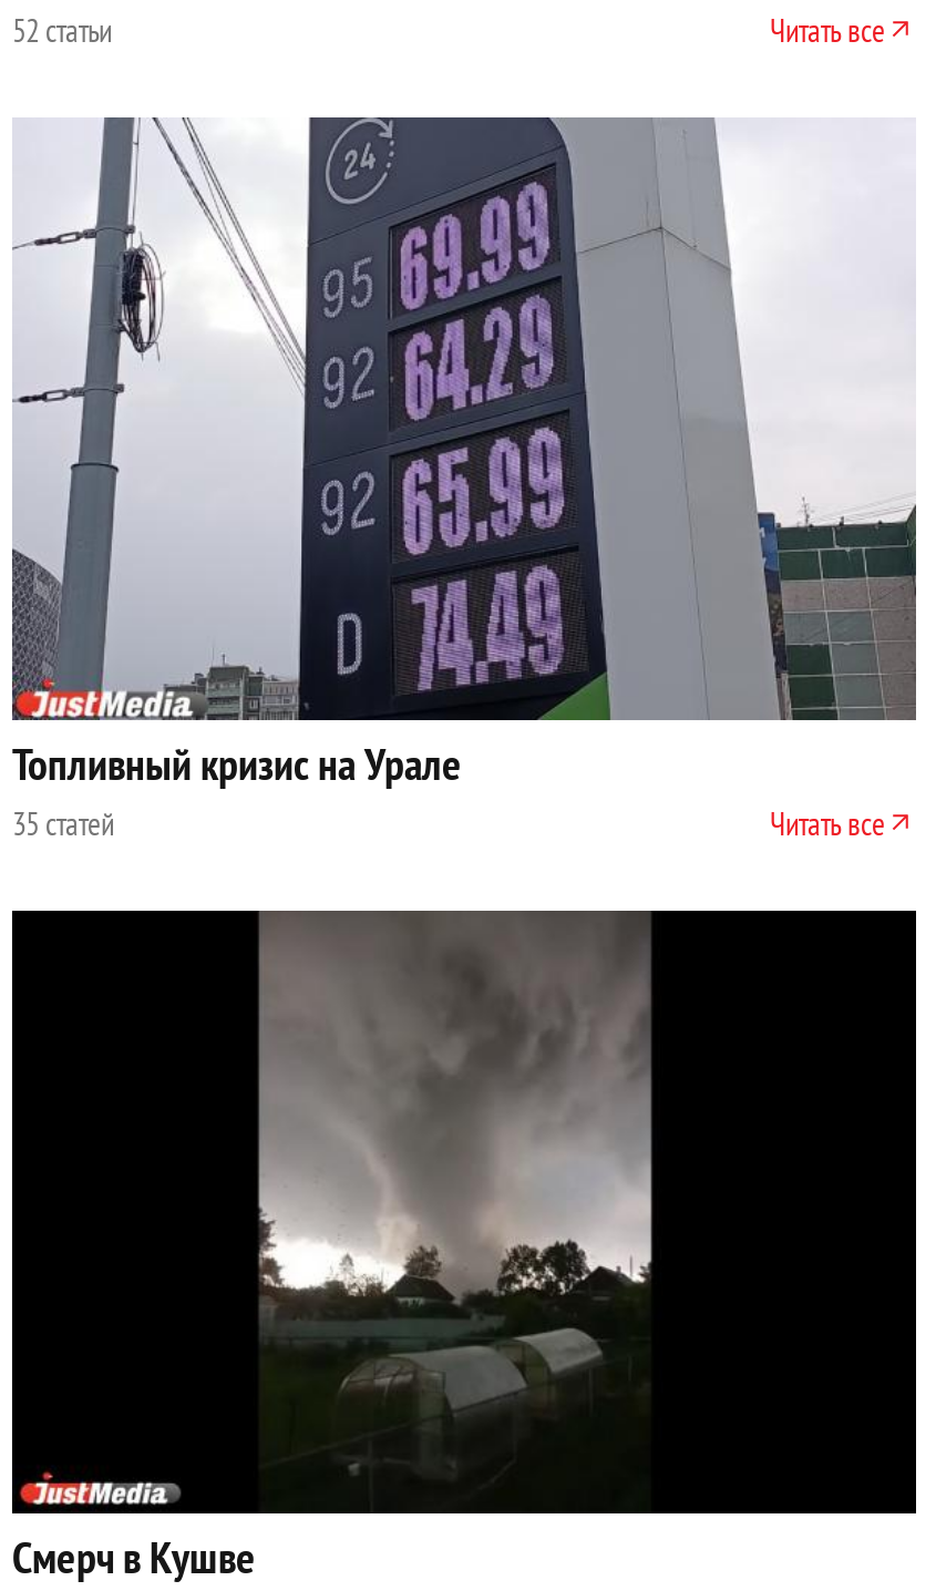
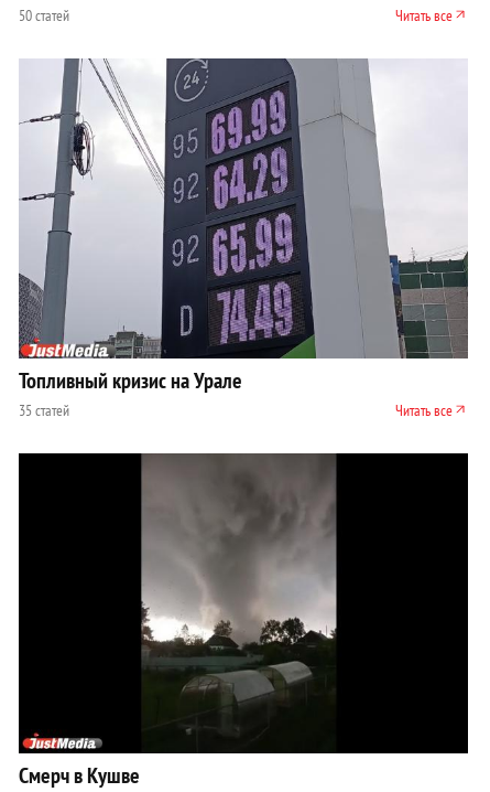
[12,8,112,50] 52 статьи -> [19,4,69,25] 50 статей

